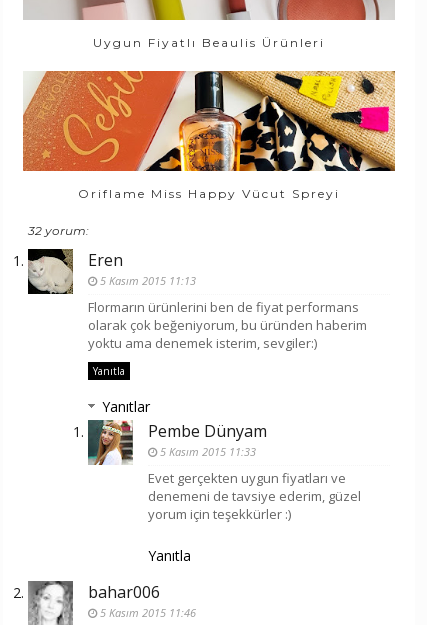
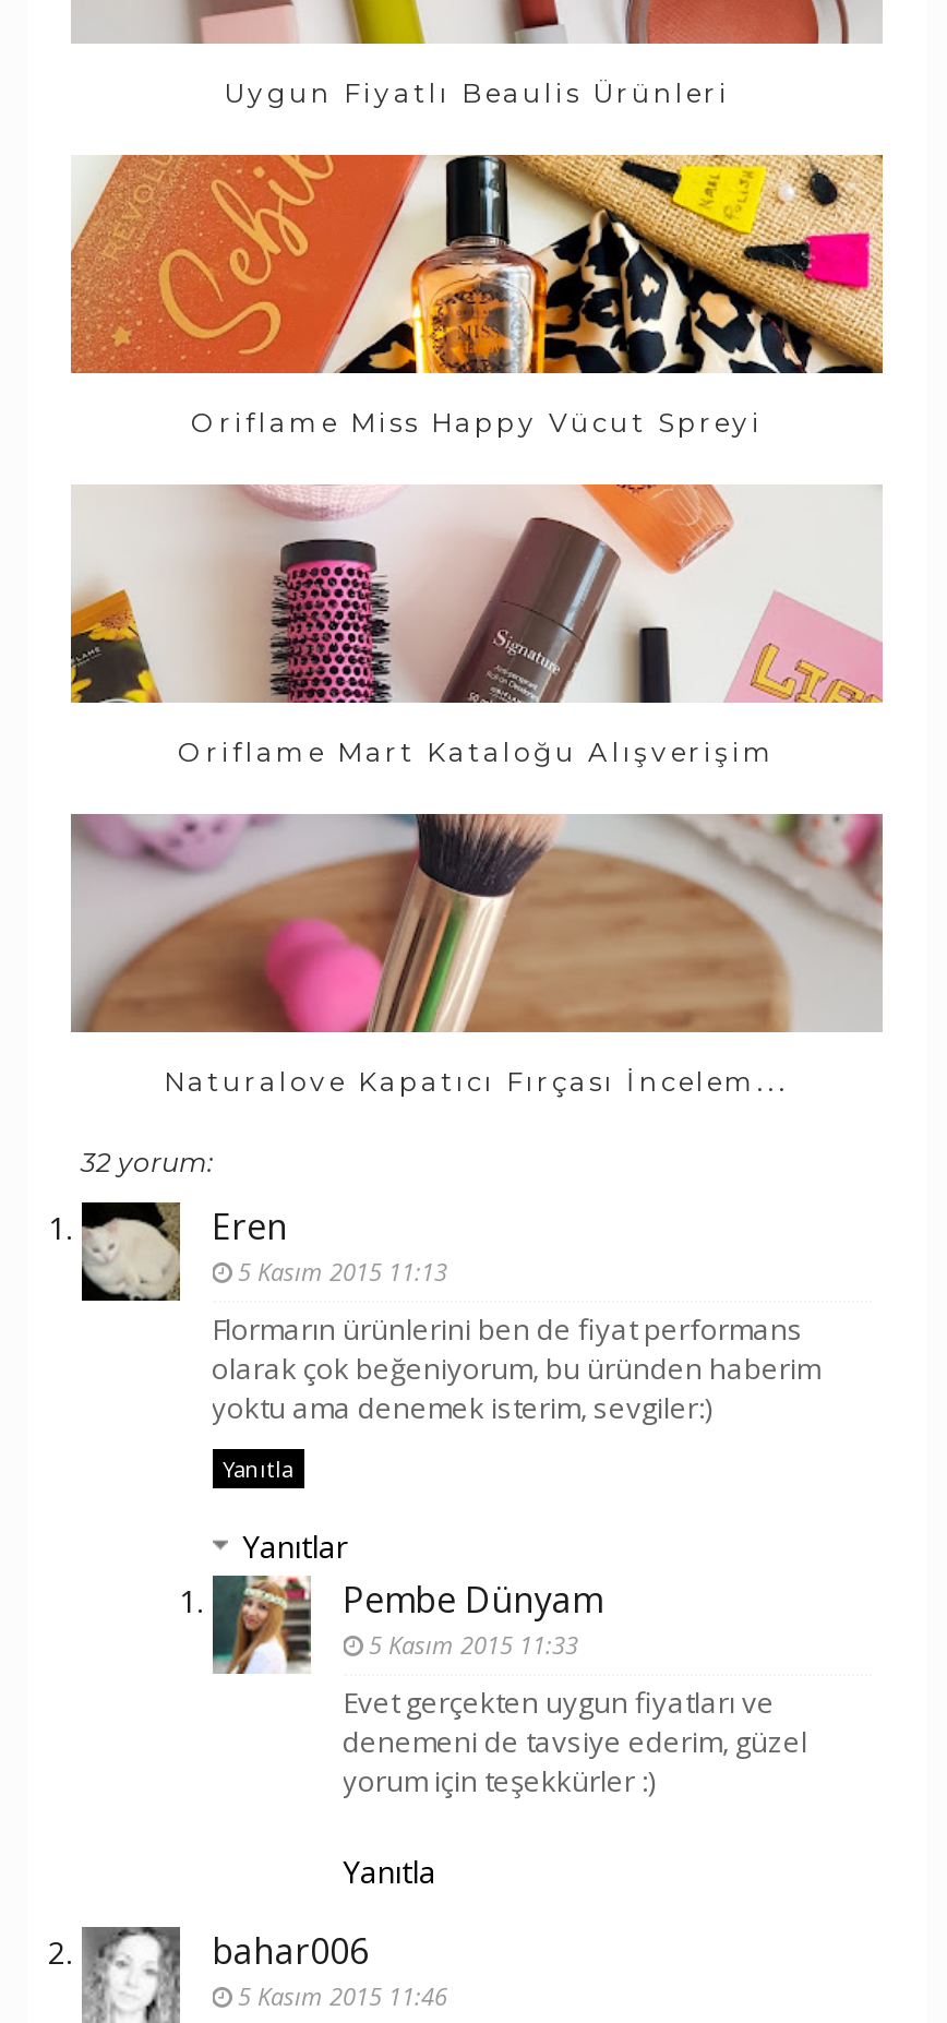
none -> [69,482,883,768] [image] | Oriflame Mart Kataloğu Alışverişim
none -> [71,812,883,1097] [image] | Naturalove Kapatıcı Fırçası İncelem...

